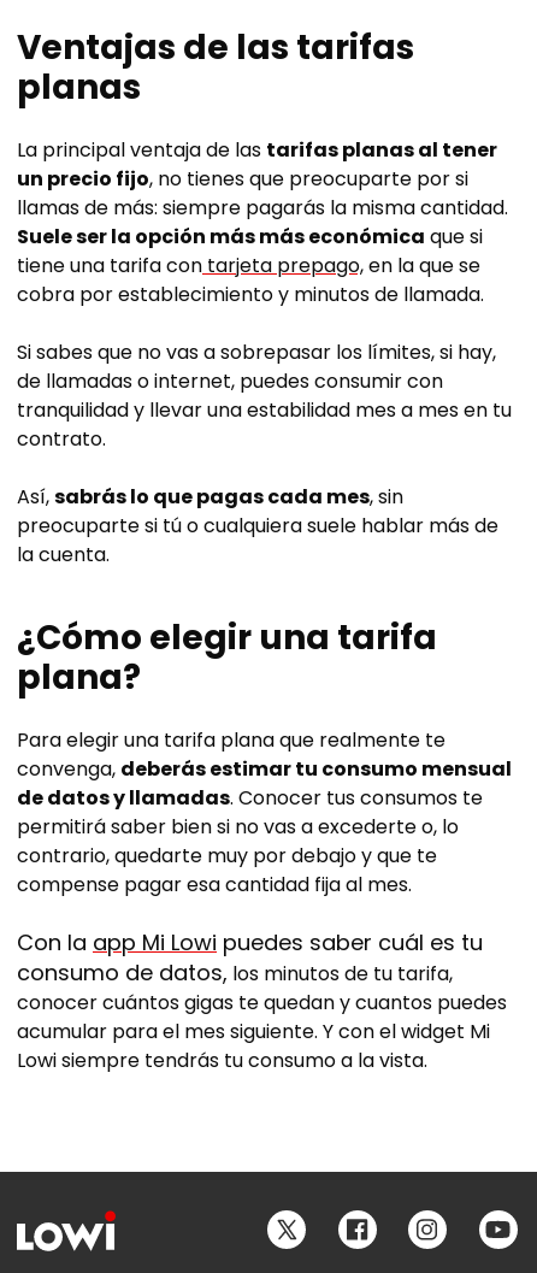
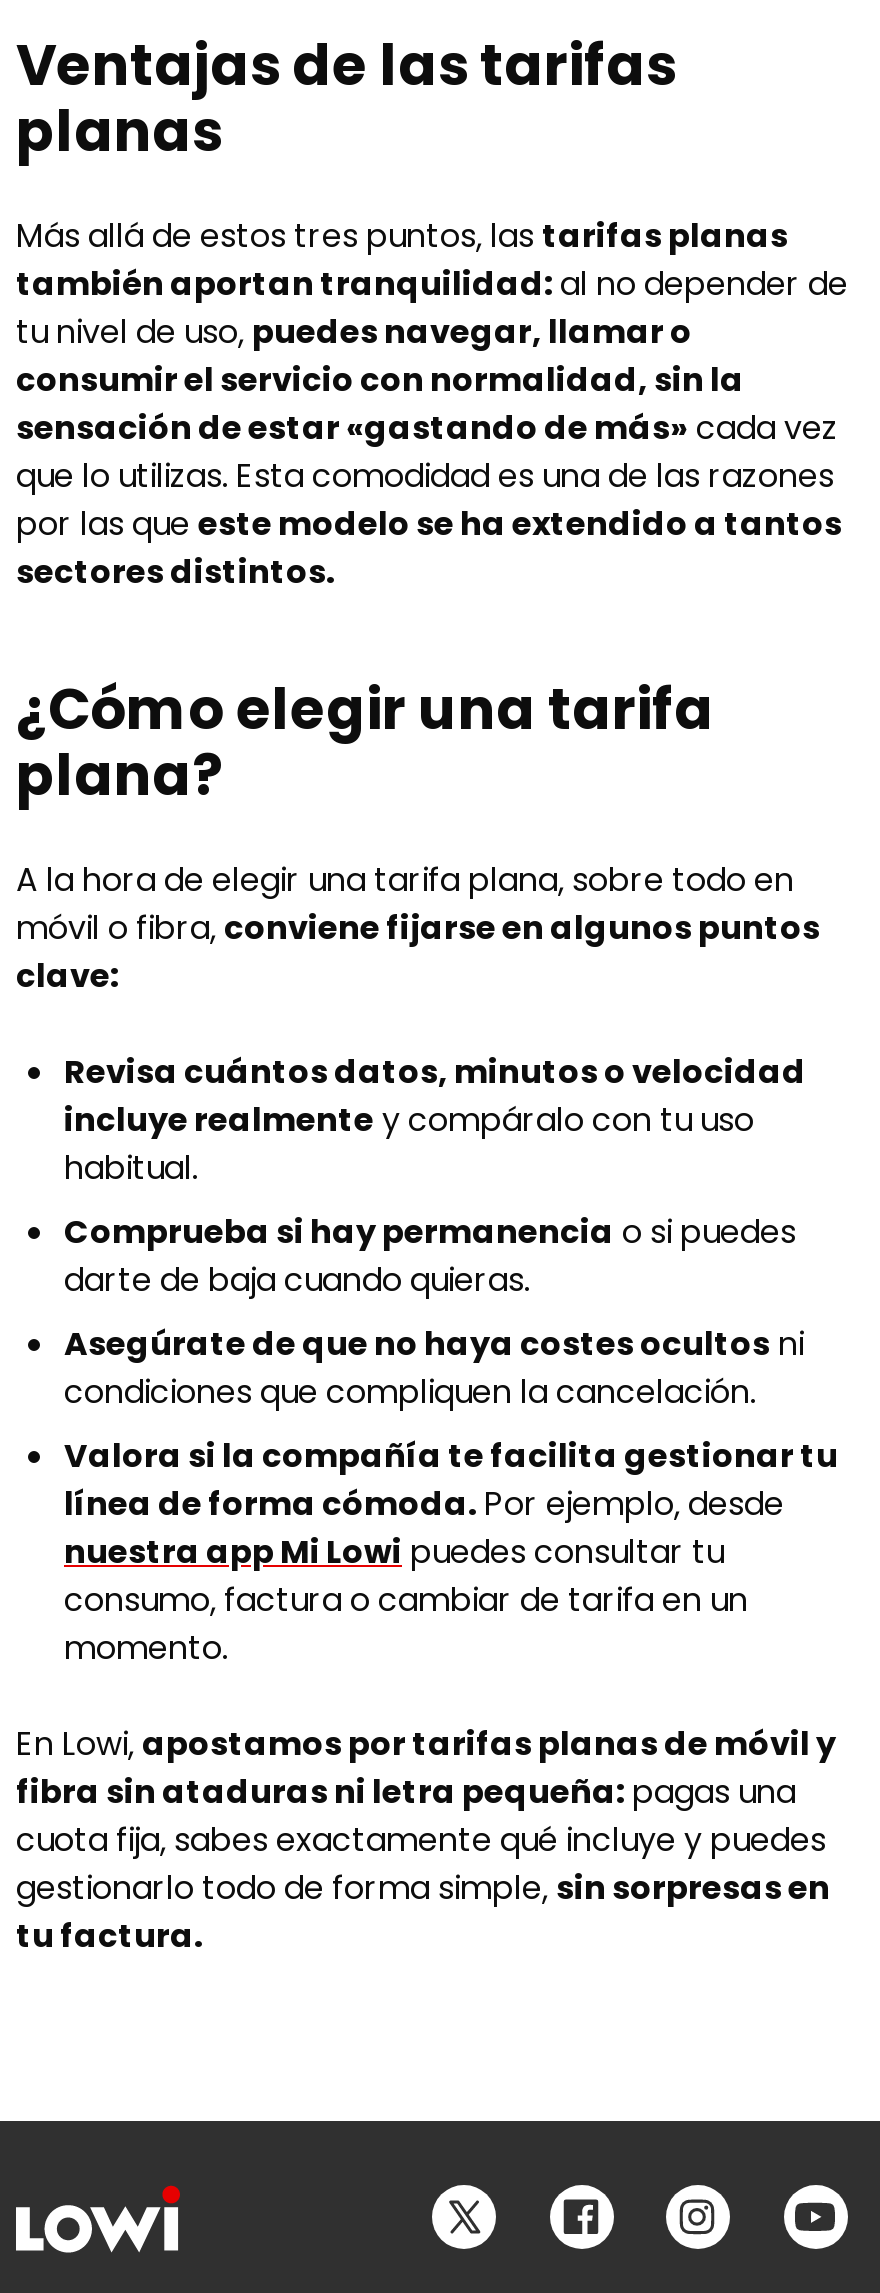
[17,136,512,568] La principal ventaja de las tarifas planas al tener | un precio fijo, no tienes que preocuparte por si | llamas de más: siempre pagarás la misma cantidad. | Suele ser la opción más más económica que si | tiene una tarifa con tarjeta prepago, en la que se | cobra por establecimiento y minutos de llamada. | Si sabes que no vas a sobrepasar los límites, si hay, | de llamadas o internet, puedes consumir con | tranquilidad y llevar una estabilidad mes a mes en tu | contrato. | Así, sabrás lo que pagas cada mes, sin | preocuparte si tú o cualquiera suele hablar más de | la cuenta. -> [16,213,848,595] Más allá de estos tres puntos, las tarifas planas | también aportan tranquilidad: al no depender de | tu nivel de uso, puedes navegar, llamar o | consumir el servicio con normalidad, sin la | sensación de estar «gastando de más» cada vez | que lo utilizas. Esta comodidad es una de las razones | por las que este modelo se ha extendido a tantos | sectores distintos.
moved [17,614,437,701] -> [16,671,714,815]: ¿Cómo elegir una tarifa | plana?
[17,726,512,1074] Para elegir una tarifa plana que realmente te | convenga, deberás estimar tu consumo mensual | de datos y llamadas. Conocer tus consumos te | permitirá saber bien si no vas a excederte o, lo | contrario, quedarte muy por debajo y que te | compense pagar esa cantidad fija al mes. | Con la app Mi Lowi puedes saber cuál es tu | consumo de datos, los minutos de tu tarifa, | conocer cuántos gigas te quedan y cuantos puedes | acumular para el mes siguiente. Y con el widget Mi | Lowi siempre tendrás tu consumo a la vista. -> [16,857,838,1959] A la hora de elegir una tarifa plana, sobre todo en | móvil o fibra, conviene fijarse en algunos puntos | clave: | Revisa cuántos datos, minutos o velocidad | incluye realmente y compáralo con tu uso | habitual. | Comprueba si hay permanencia o si puedes | darte de baja cuando quieras. | Asegúrate de que no haya costes ocultos ni | condiciones que compliquen la cancelación. | Valora si la compañía te facilita gestionar tu | línea de forma cómoda. Por ejemplo, desde | nuestra app Mi Lowi puedes consultar tu | consumo, factura o cambiar de tarifa en un | momento. | En Lowi, apostamos por tarifas planas de móvil y | fibra sin ataduras ni letra pequeña: pagas una | cuota fija, sabes exactamente qué incluye y puedes | gestionarlo todo de forma simple, sin sorpresas en | tu factura.

